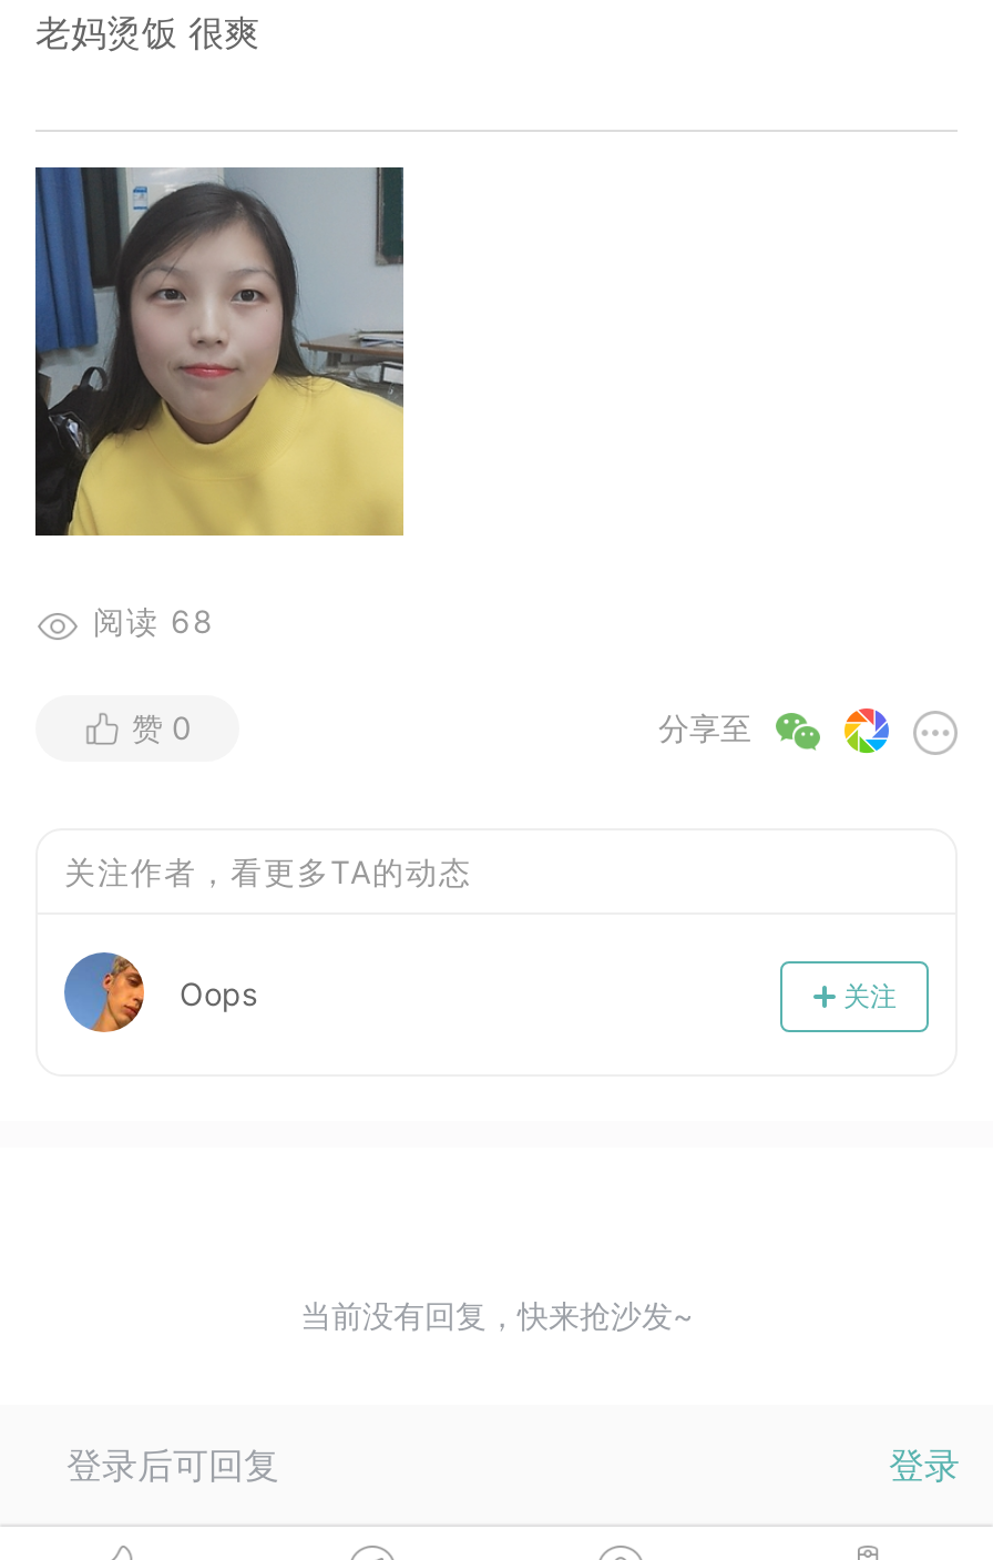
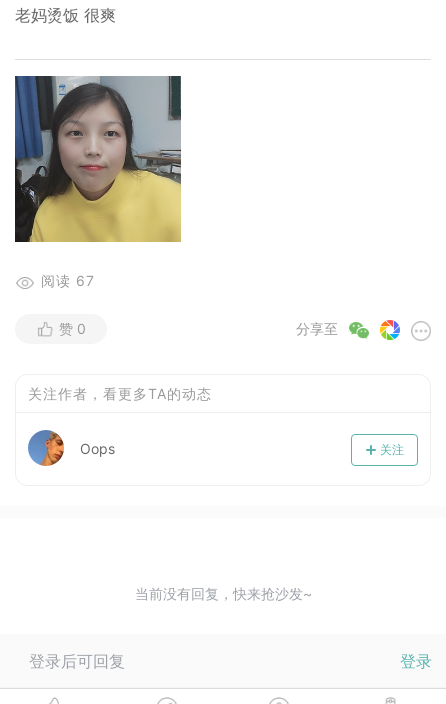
[93,603,215,641] 阅读68 -> [41,272,95,289] 阅读67

